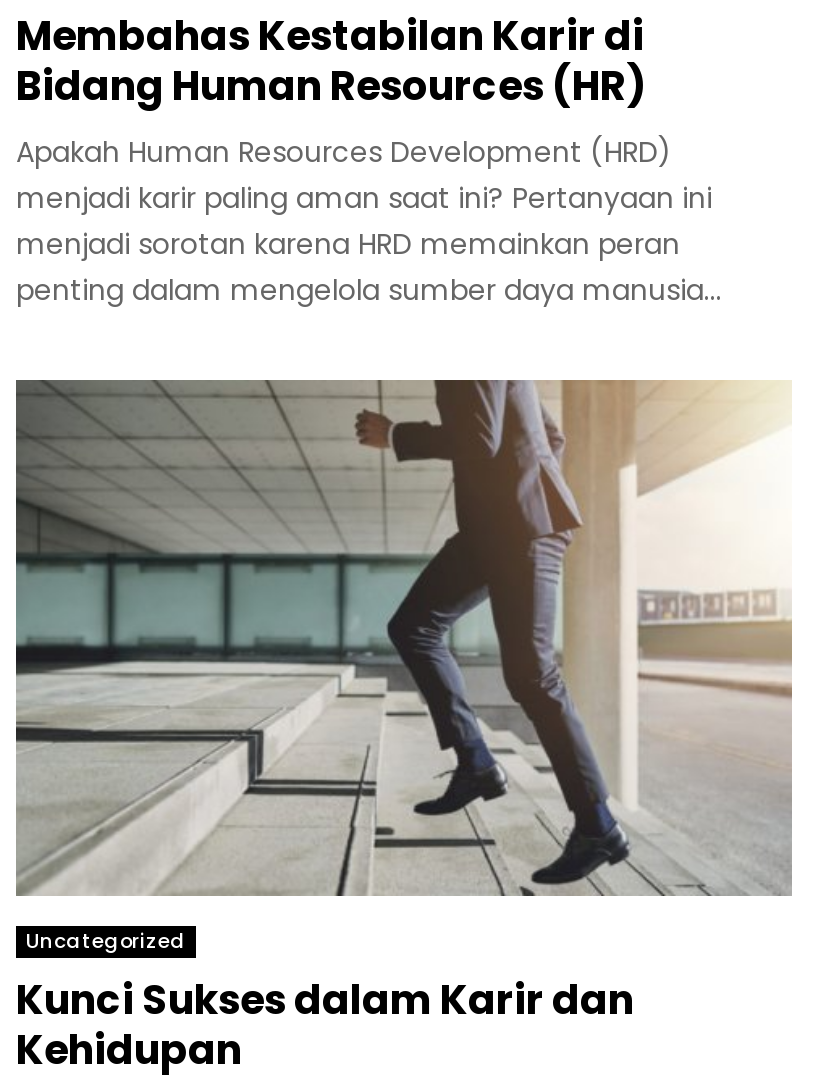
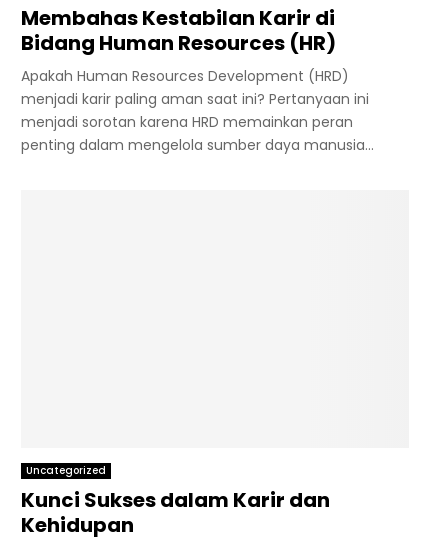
[14,378,794,898] [image] -> none

